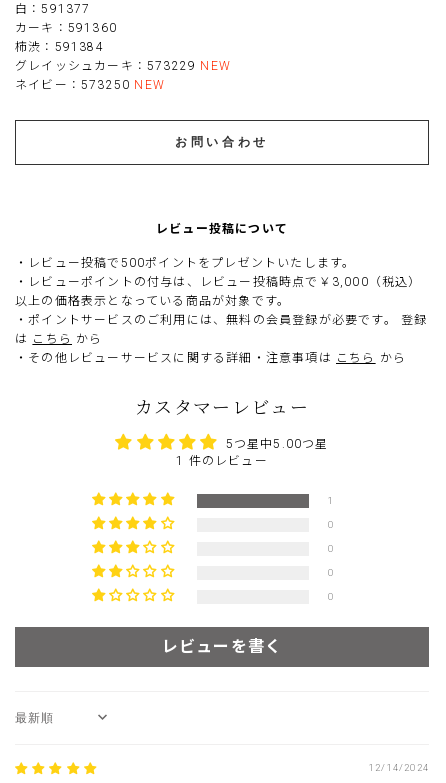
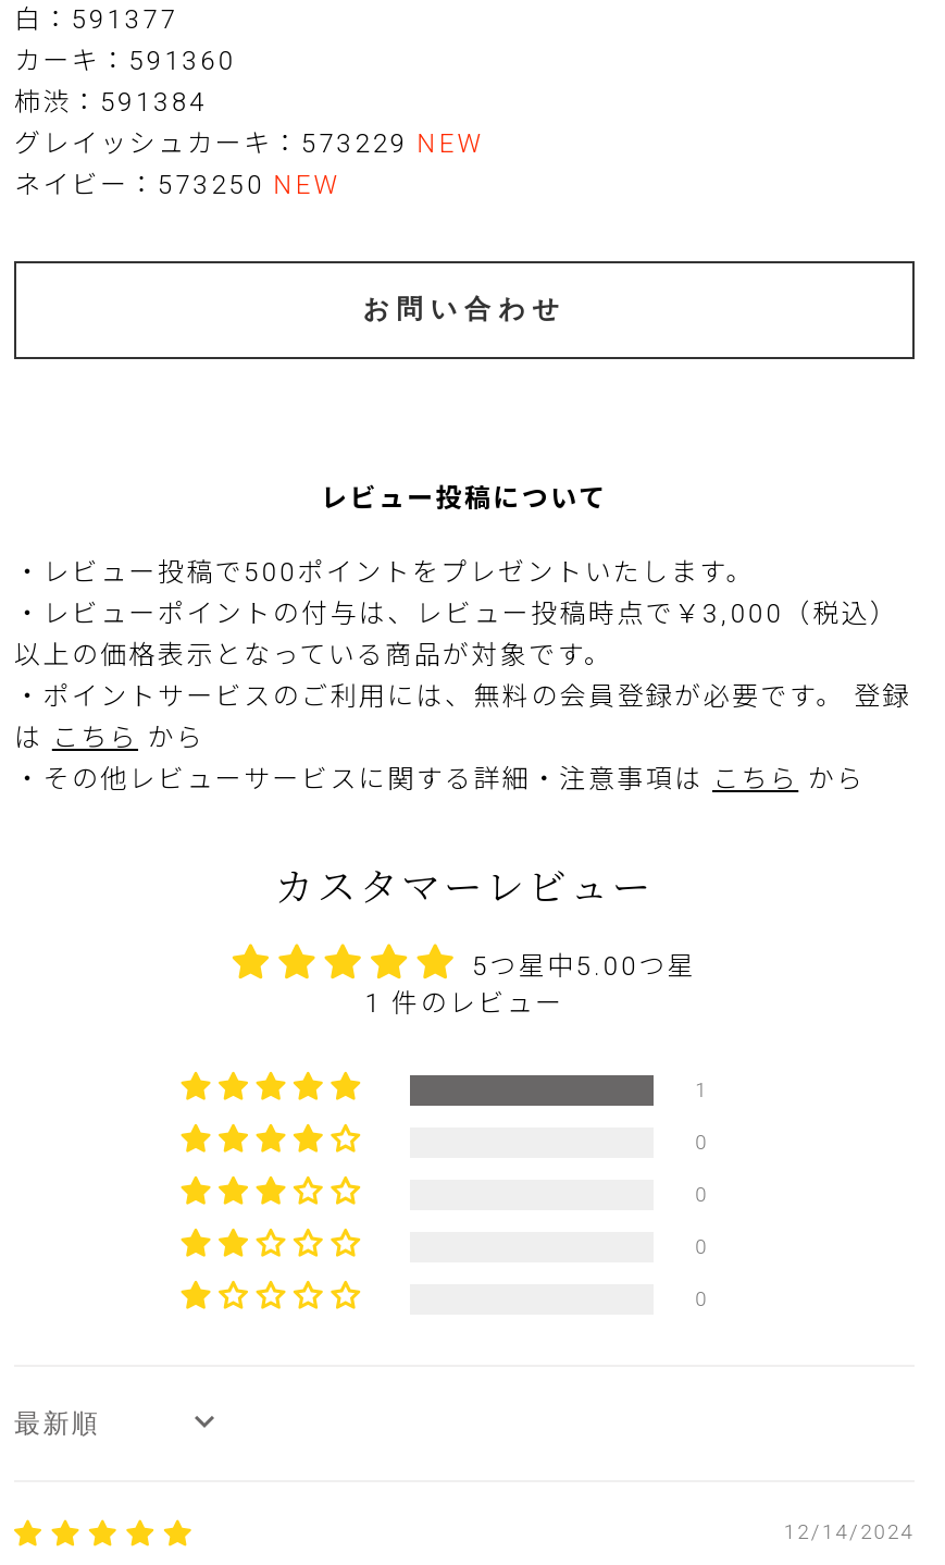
[162,637,282,656] レビューを書く -> none

